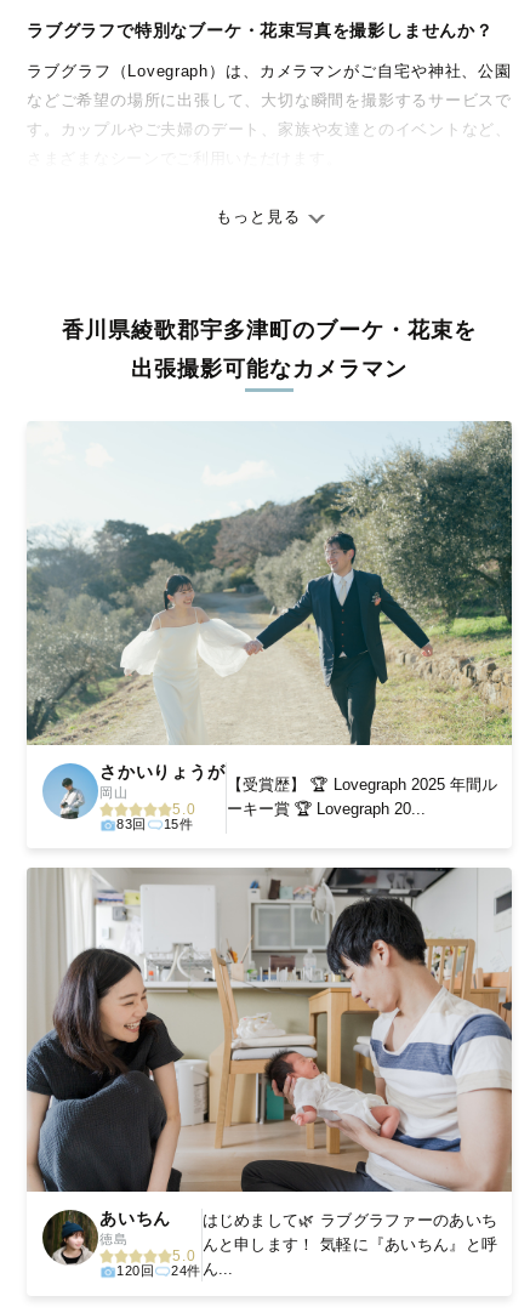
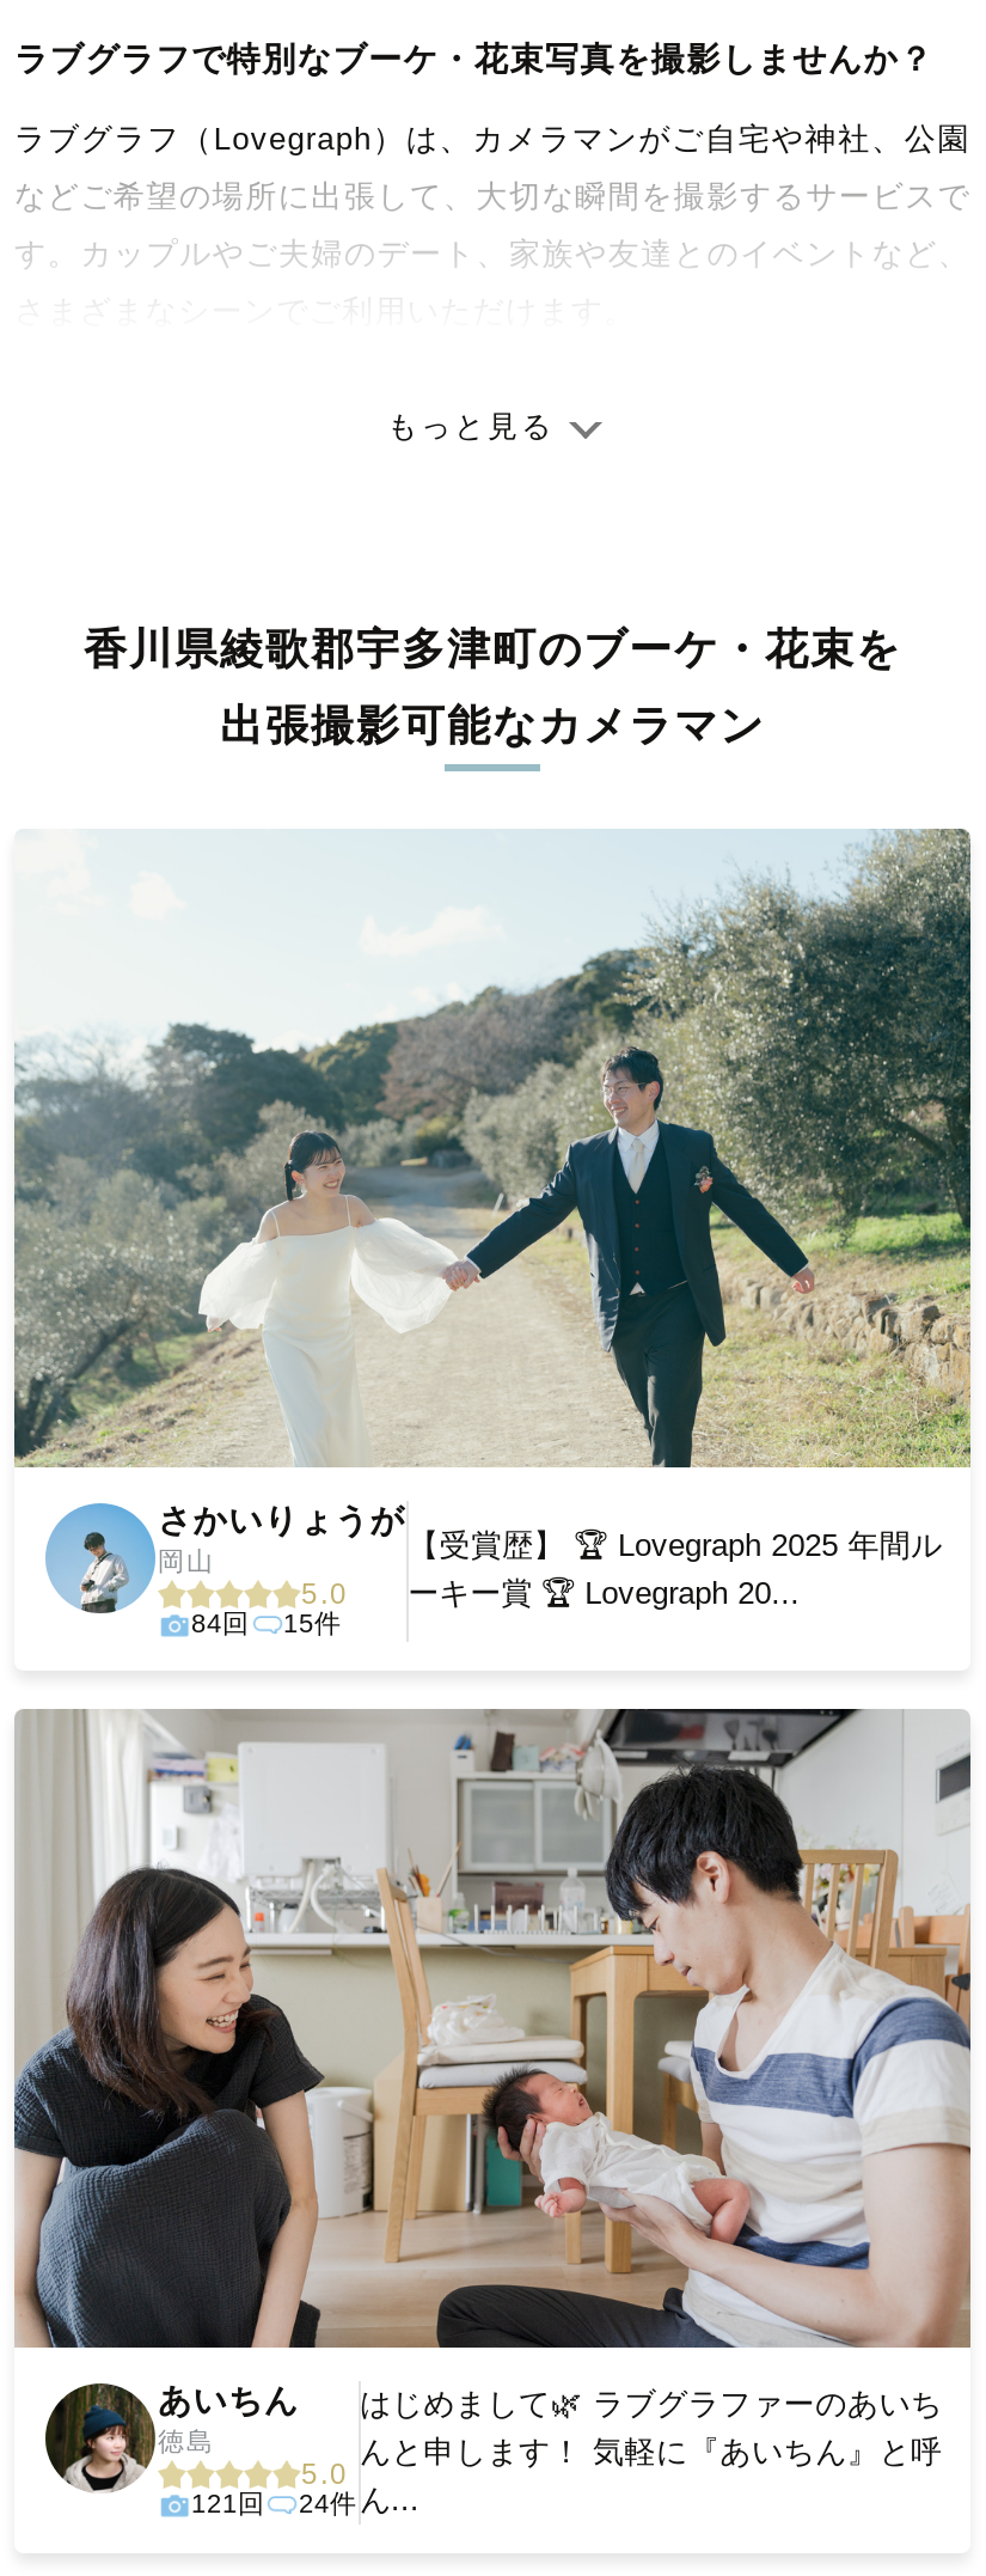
[116,817,193,832] 83回 15件 -> [191,1609,342,1638] 84回 15件
[116,1259,232,1278] 120回 24件 ん... -> [191,2481,419,2518] 121回 24件 ん...

